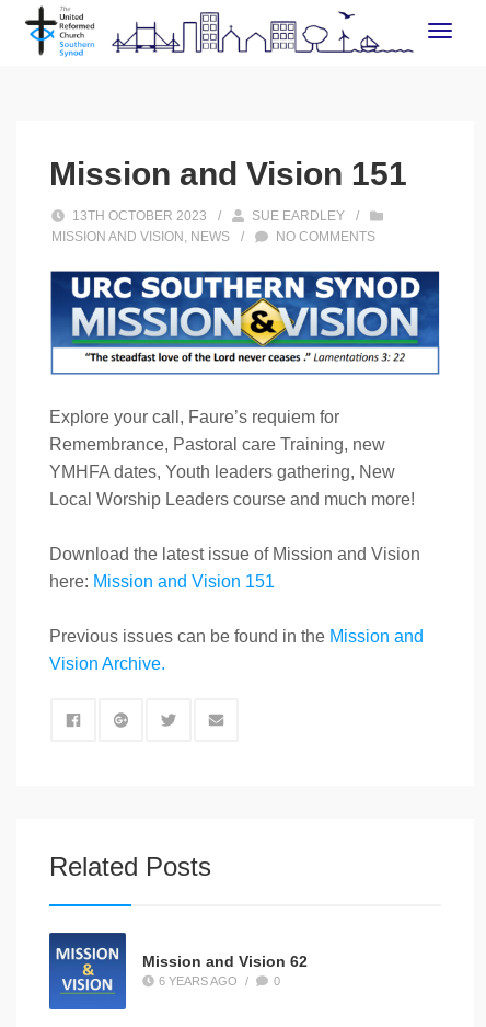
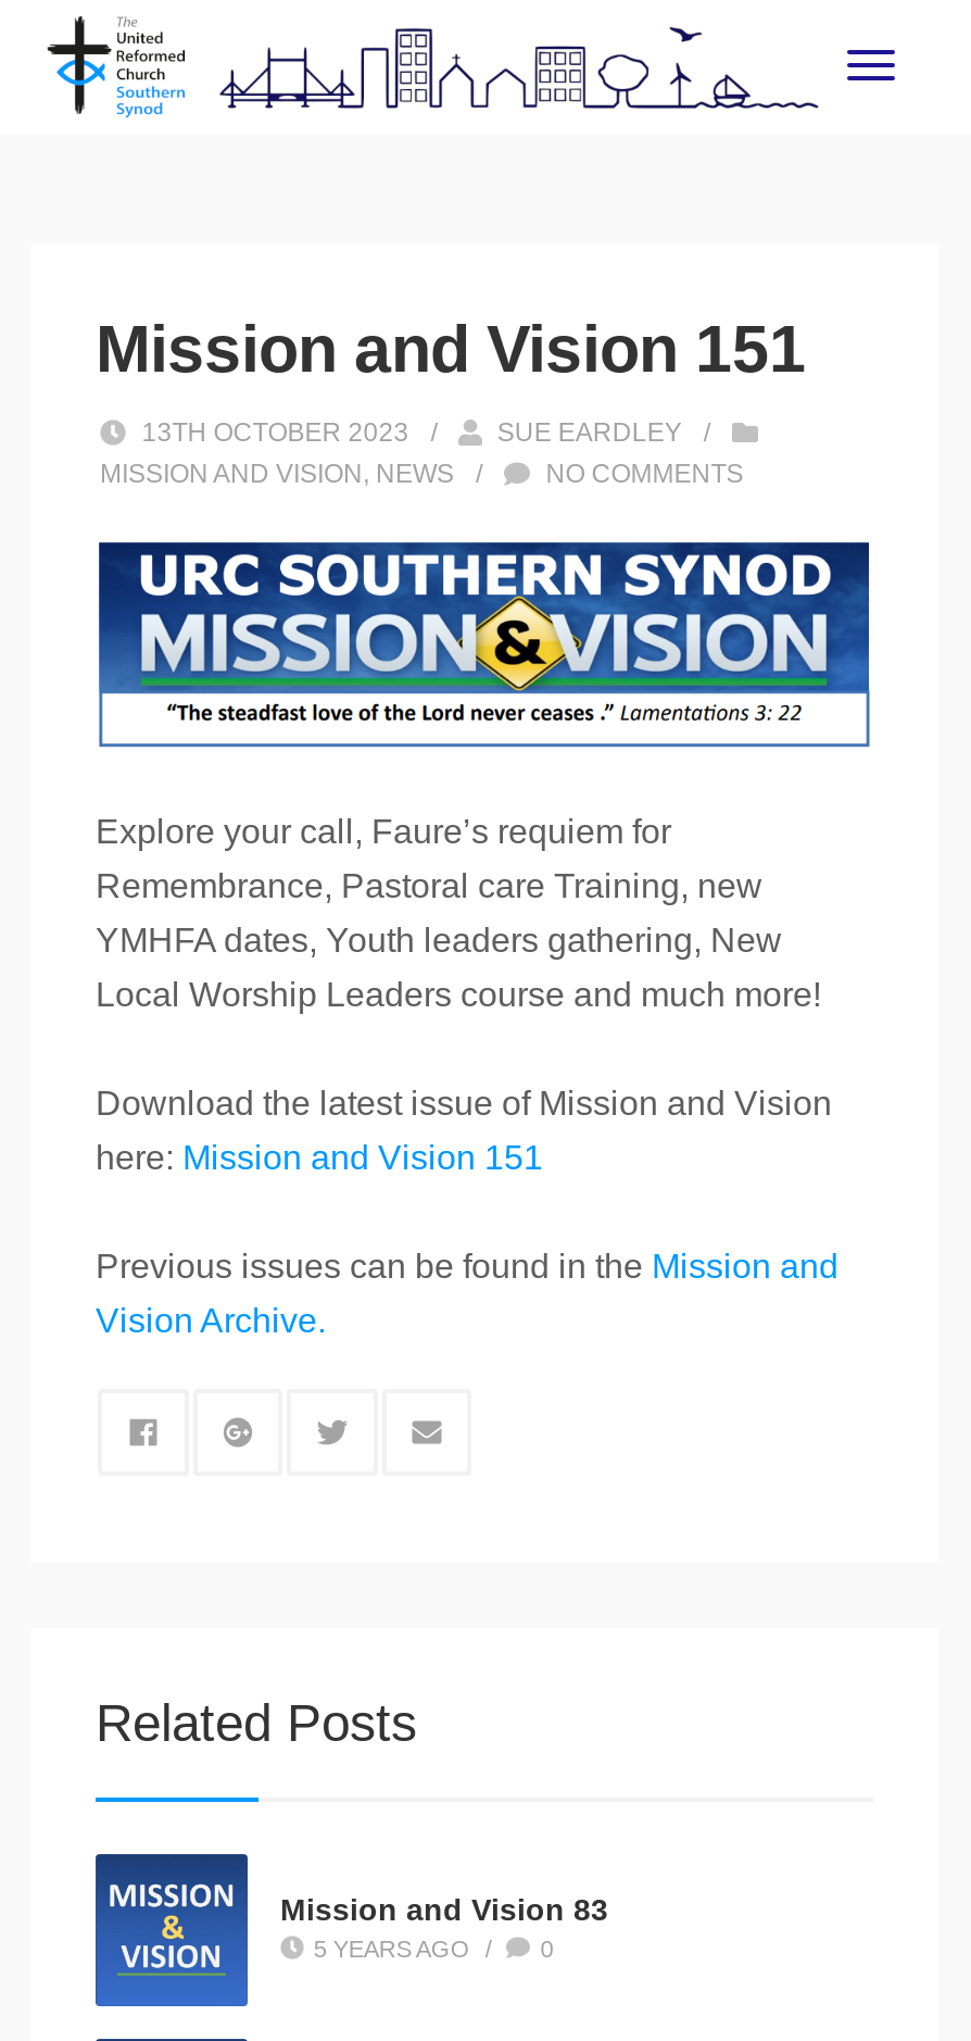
[142,952,308,970] Mission and Vision 62 -> [280,1892,608,1927] Mission and Vision 83
[159,974,280,987] 6 YEARS AGO / 0 -> [314,1936,553,1962] 5 YEARS AGO / 0

